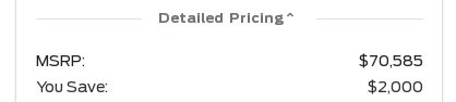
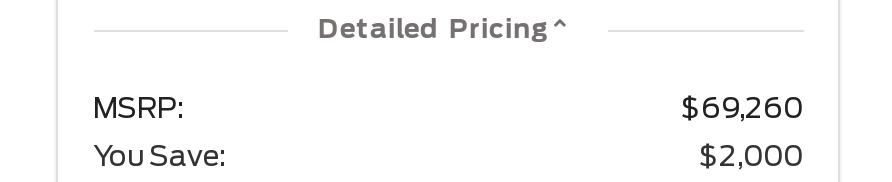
[357,52,423,69] $70,585 -> [681,91,803,123] $69,260

